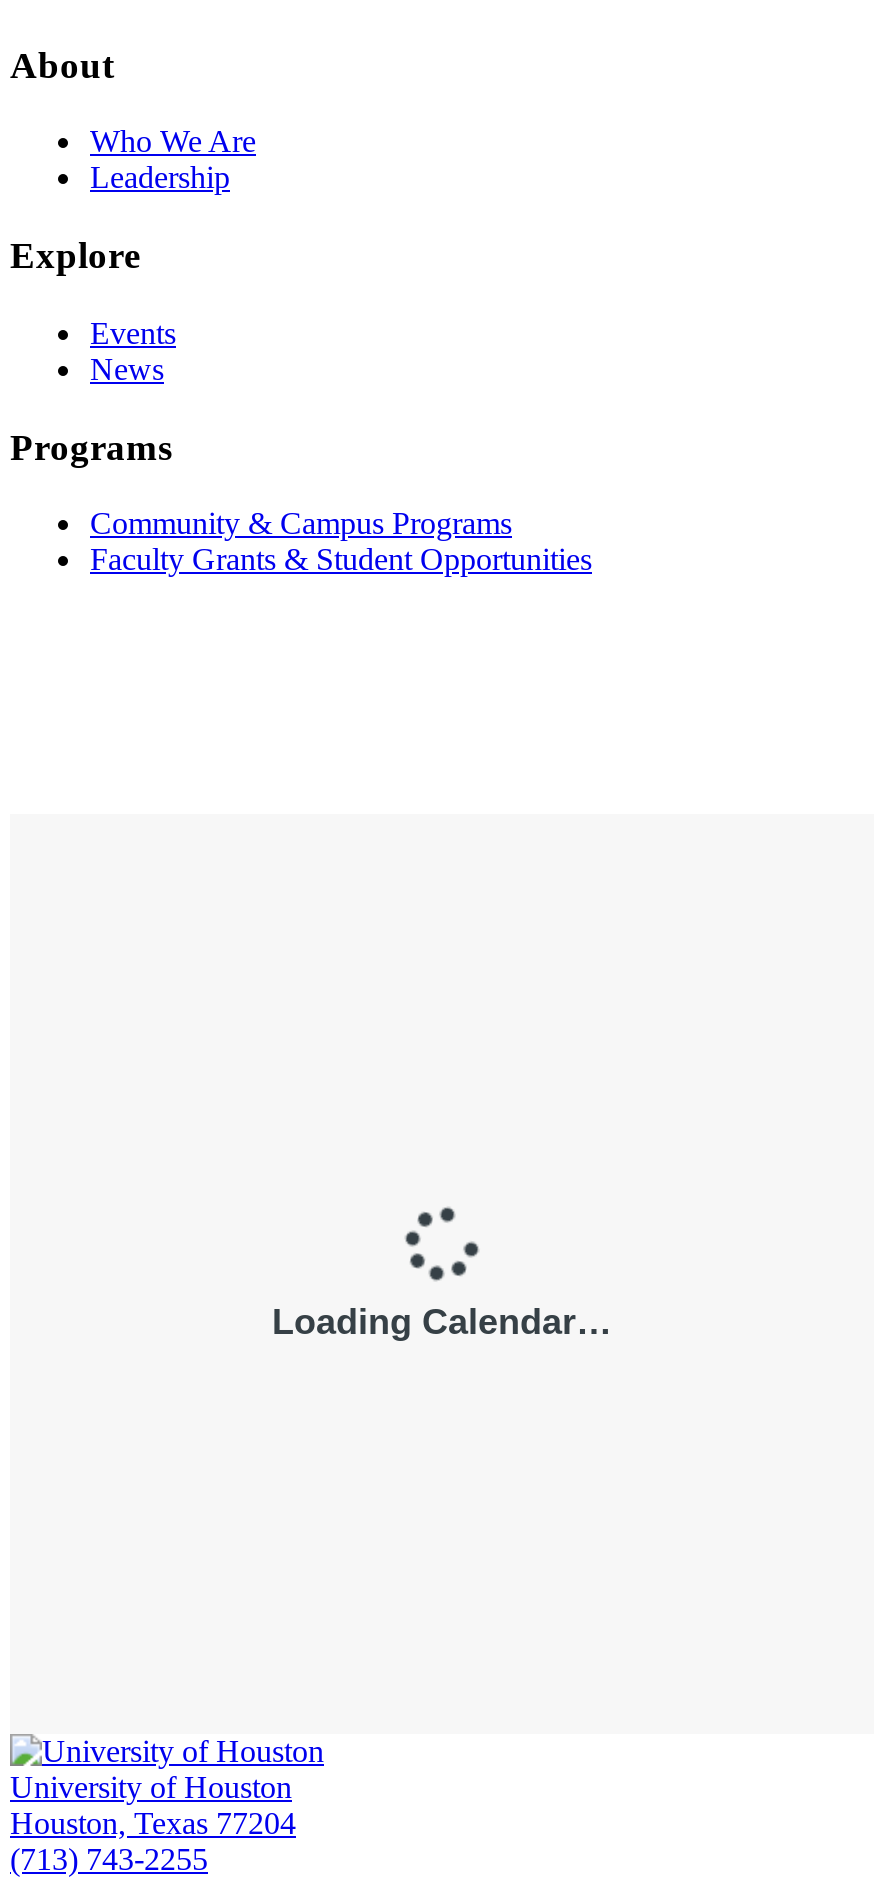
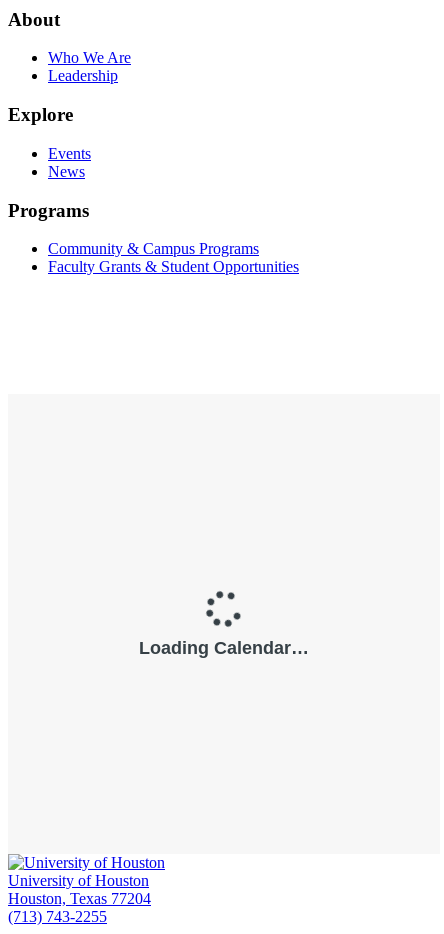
[402,1204,480,1284] [image] -> [205,590,242,628] [image]

